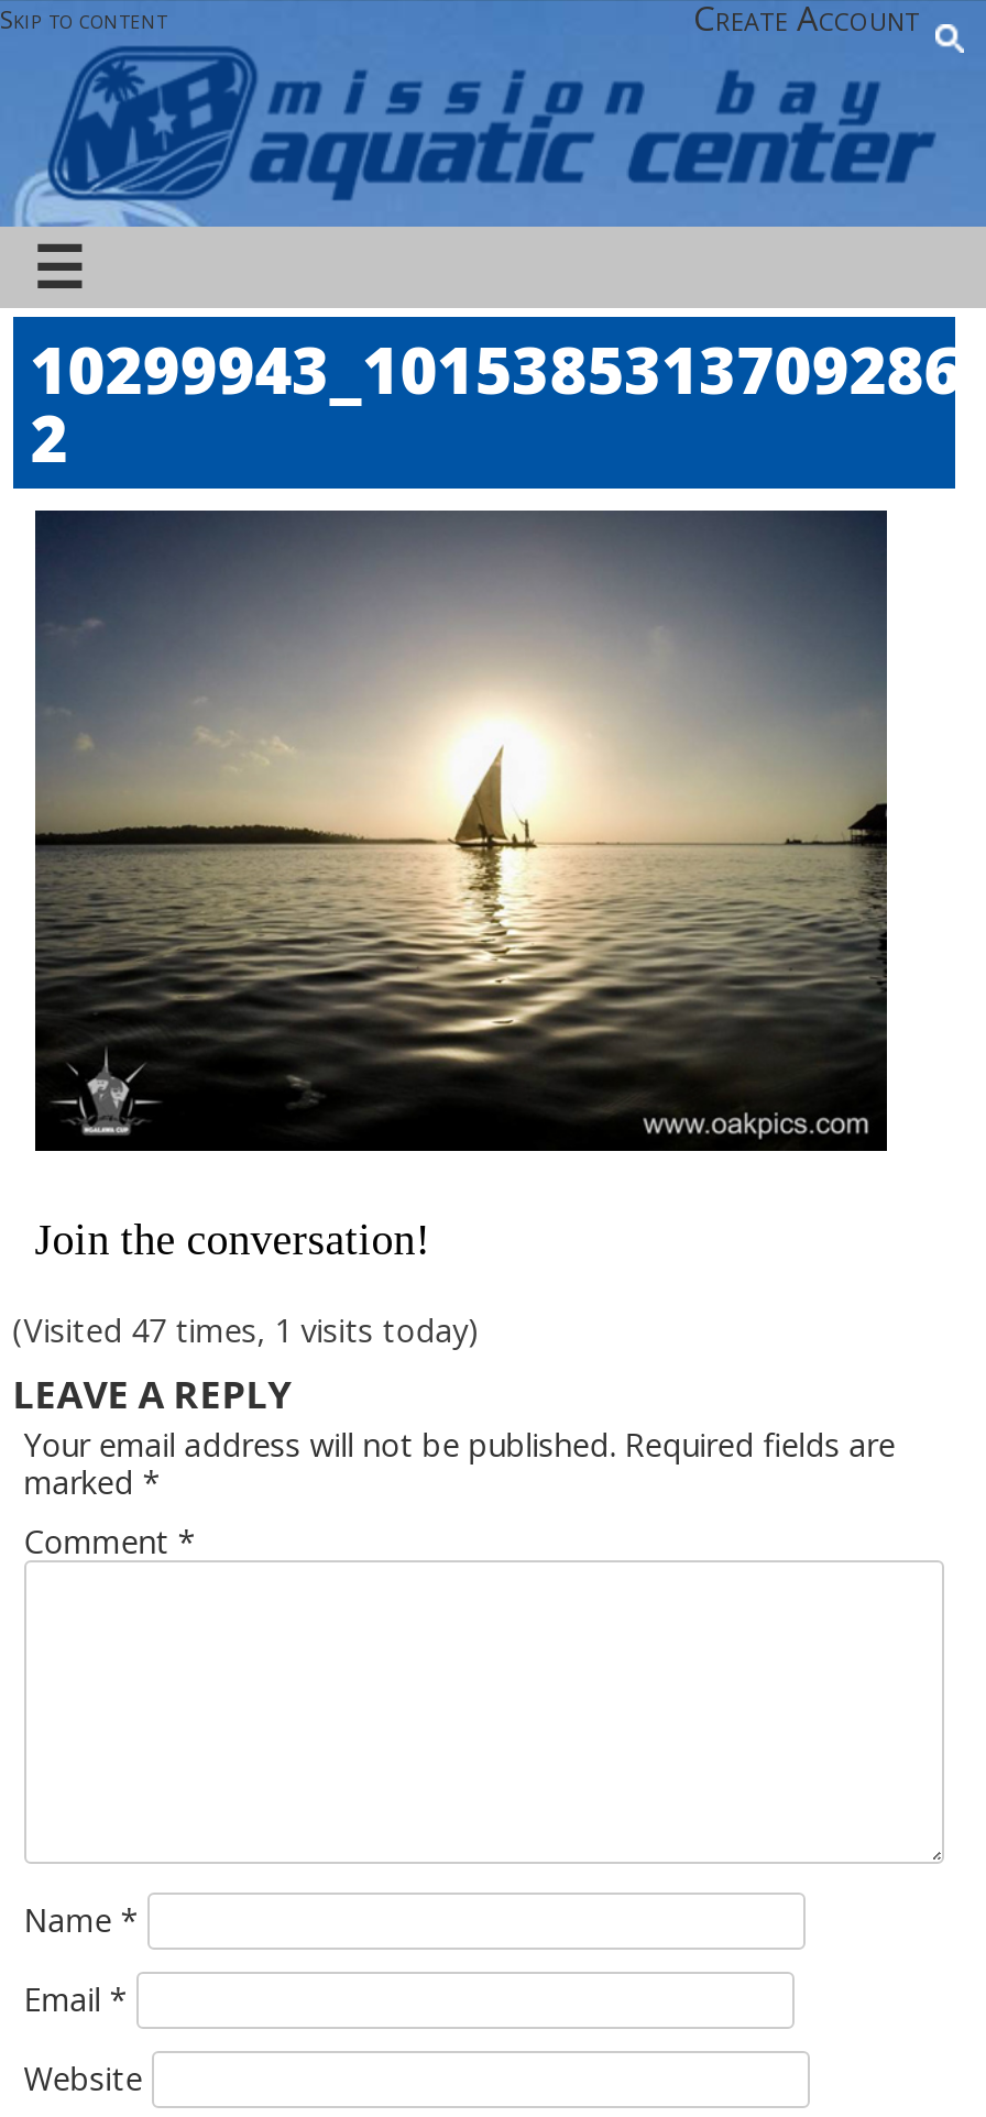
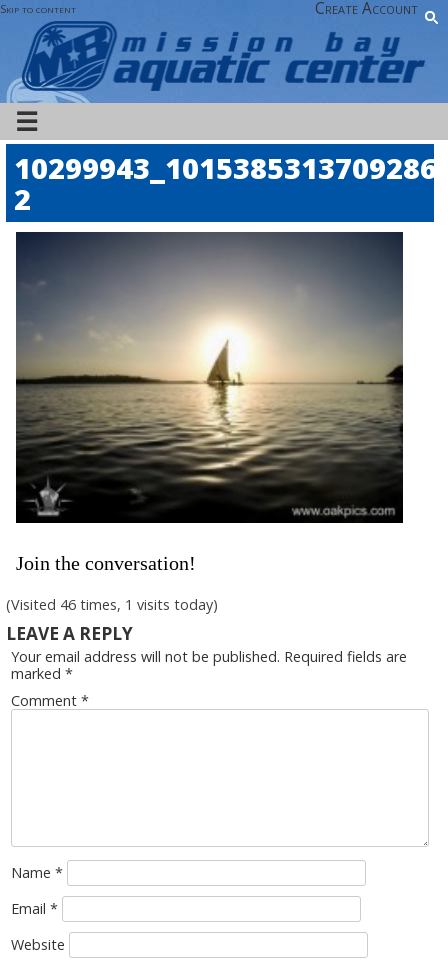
[13,1308,479,1350] (Visited 47 times, 1 visits today) -> [6,595,218,614] (Visited 46 times, 1 visits today)

